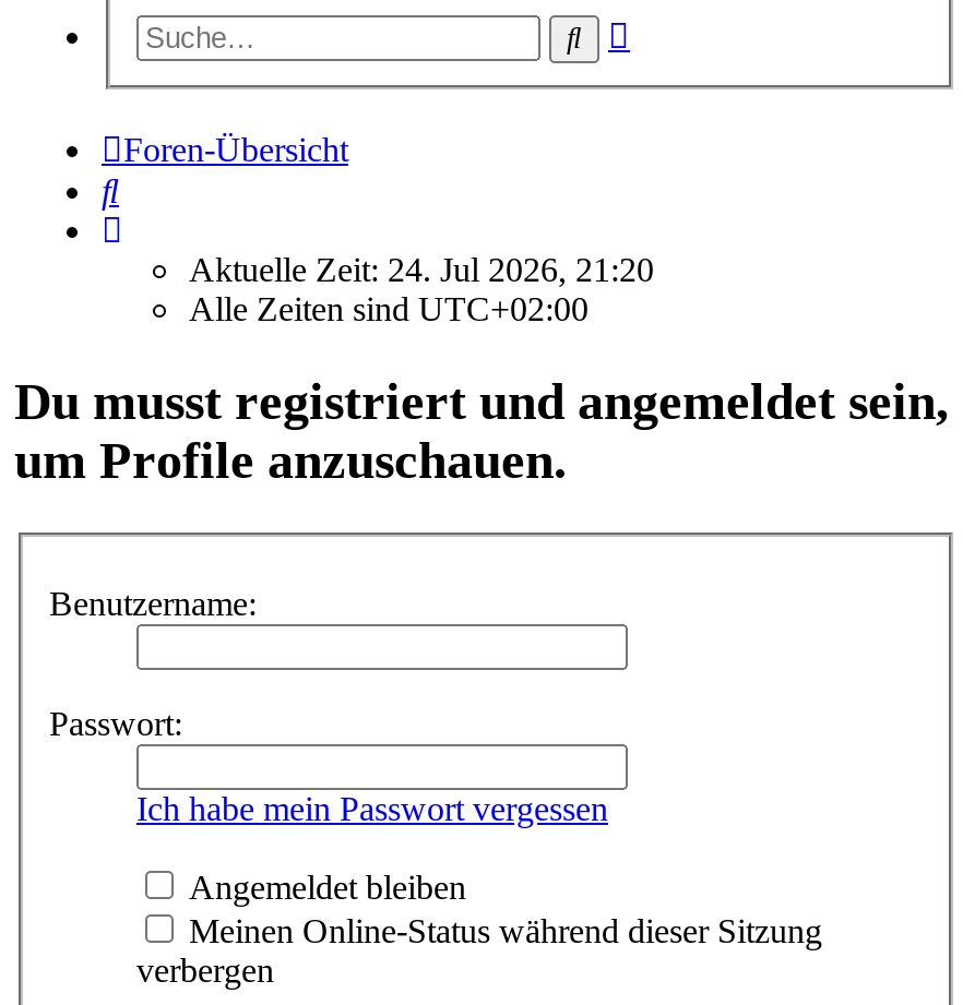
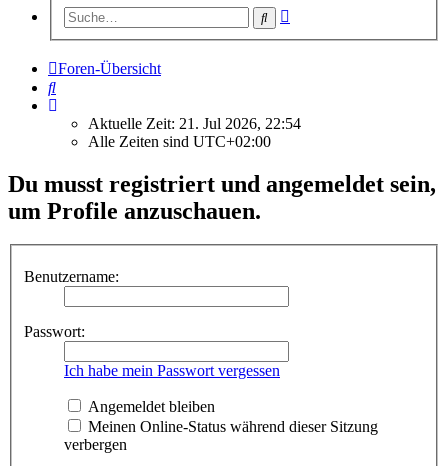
[189,250,654,287] Aktuelle Zeit: 24. Jul 2026, 21:20 -> [88,115,301,132] Aktuelle Zeit: 21. Jul 2026, 22:54

